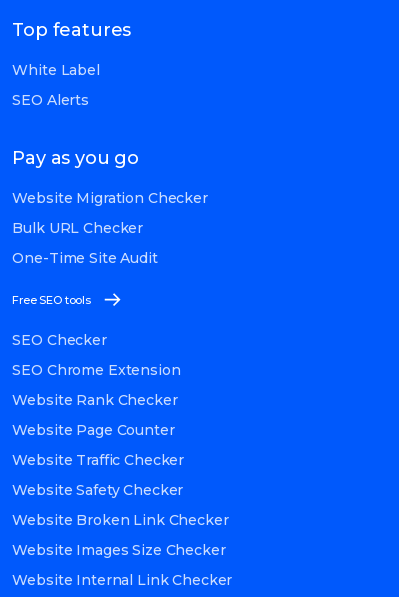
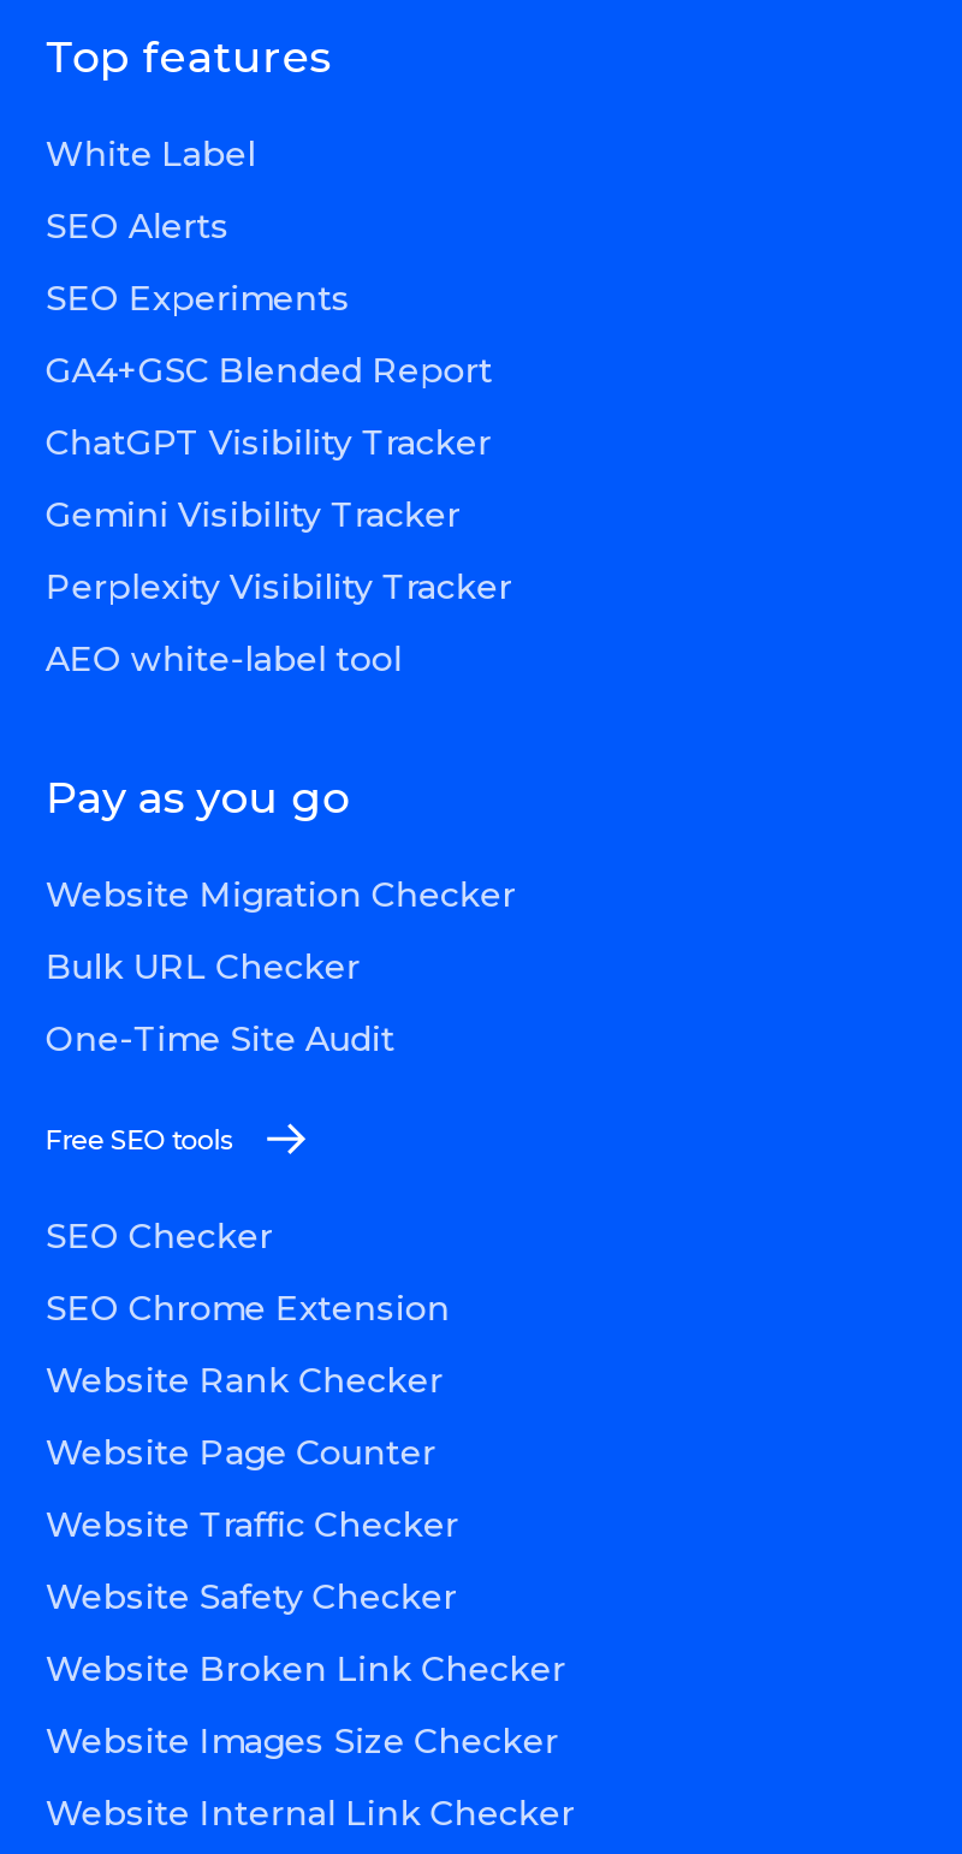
none -> [45,276,512,680] SEO Experiments | GA4+GSC Blended Report | ChatGPT Visibility Tracker | Gemini Visibility Tracker | Perplexity Visibility Tracker | AEO white-label tool

